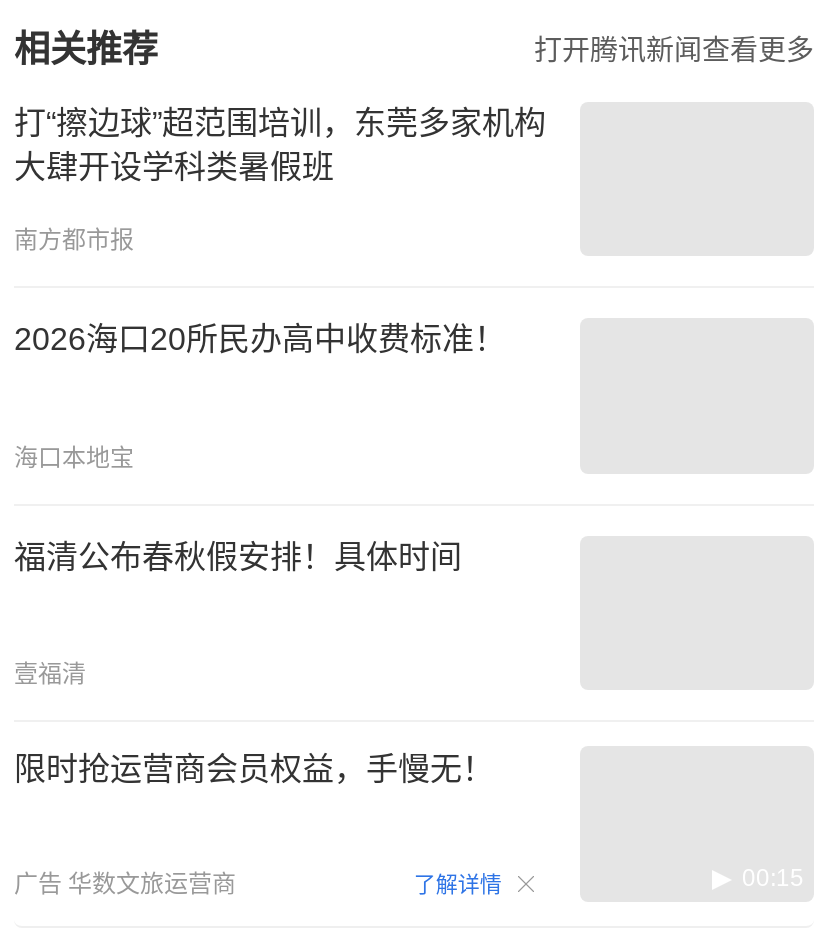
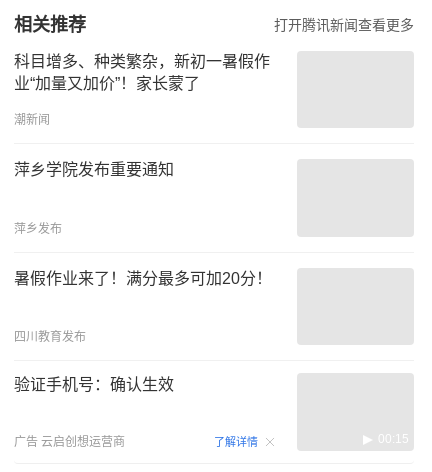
[14,105,546,183] 打“擦边球”超范围培训，东莞多家机构 | 大肆开设学科类暑假班 -> [14,52,270,91] 科目增多、种类繁杂，新初一暑假作 | 业“加量又加价”！家长蒙了
[14,226,134,254] 南方都市报 -> [14,113,50,127] 潮新闻
[14,322,506,356] 2026海口20所民办高中收费标准！ -> [14,161,174,178] 萍乡学院发布重要通知
[14,444,134,472] 海口本地宝 -> [14,222,62,236] 萍乡发布
[14,540,462,574] 福清公布春秋假安排！具体时间 -> [14,270,272,287] 暑假作业来了！满分最多可加20分！
[14,661,86,689] 壹福清 -> [14,330,86,344] 四川教育发布
[14,753,494,787] 限时抢运营商会员权益，手慢无！ -> [14,376,174,393] 验证手机号：确认生效
[14,869,236,897] 广告华数文旅运营商 -> [14,435,125,449] 广告云启创想运营商

